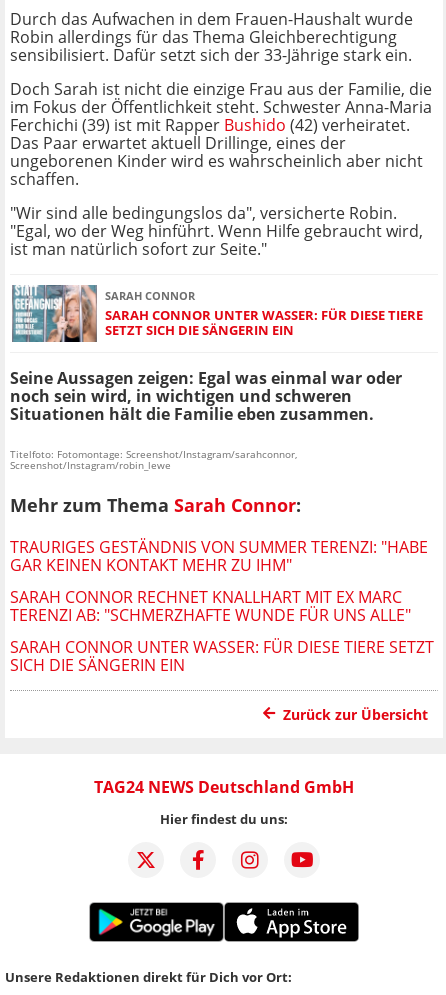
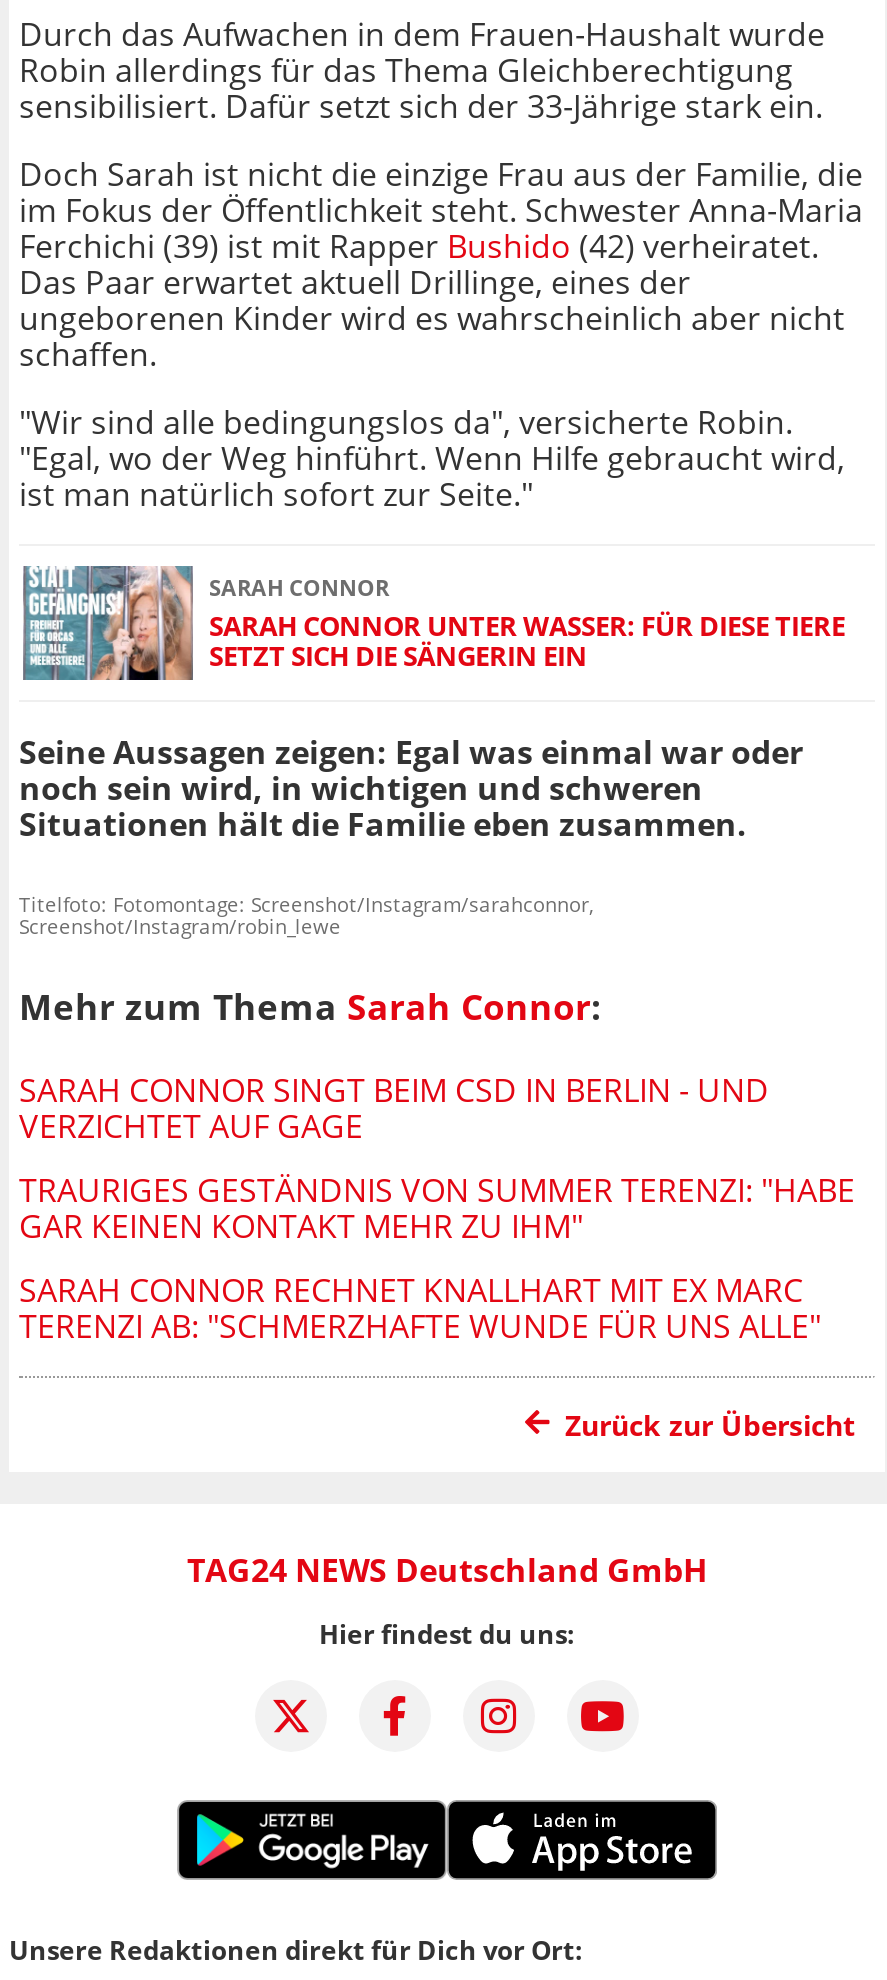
none -> [19,1068,769,1148] SARAH CONNOR SINGT BEIM CSD IN BERLIN - UND | VERZICHTET AUF GAGE
moved [10,536,428,626] -> [19,1168,855,1348]: TRAURIGES GESTÄNDNIS VON SUMMER TERENZI: "HABE | GAR KEINEN KONTAKT MEHR ZU IHM" | SARAH CONNOR RECHNET KNALLHART MIT EX MARC | TERENZI AB: "SCHMERZHAFTE WUNDE FÜR UNS ALLE"
[10,636,434,676] SARAH CONNOR UNTER WASSER: FÜR DIESE TIERE SETZT | SICH DIE SÄNGERIN EIN -> none

